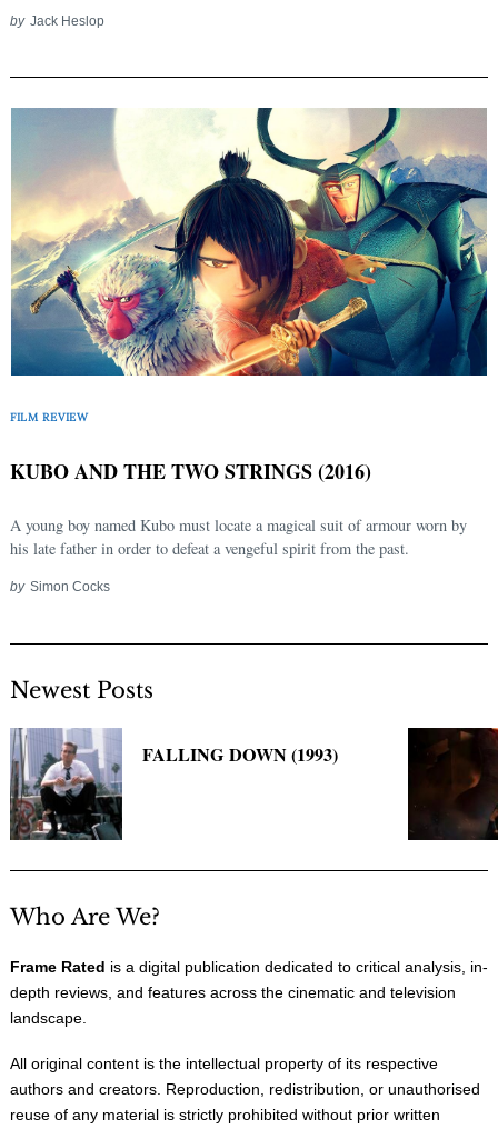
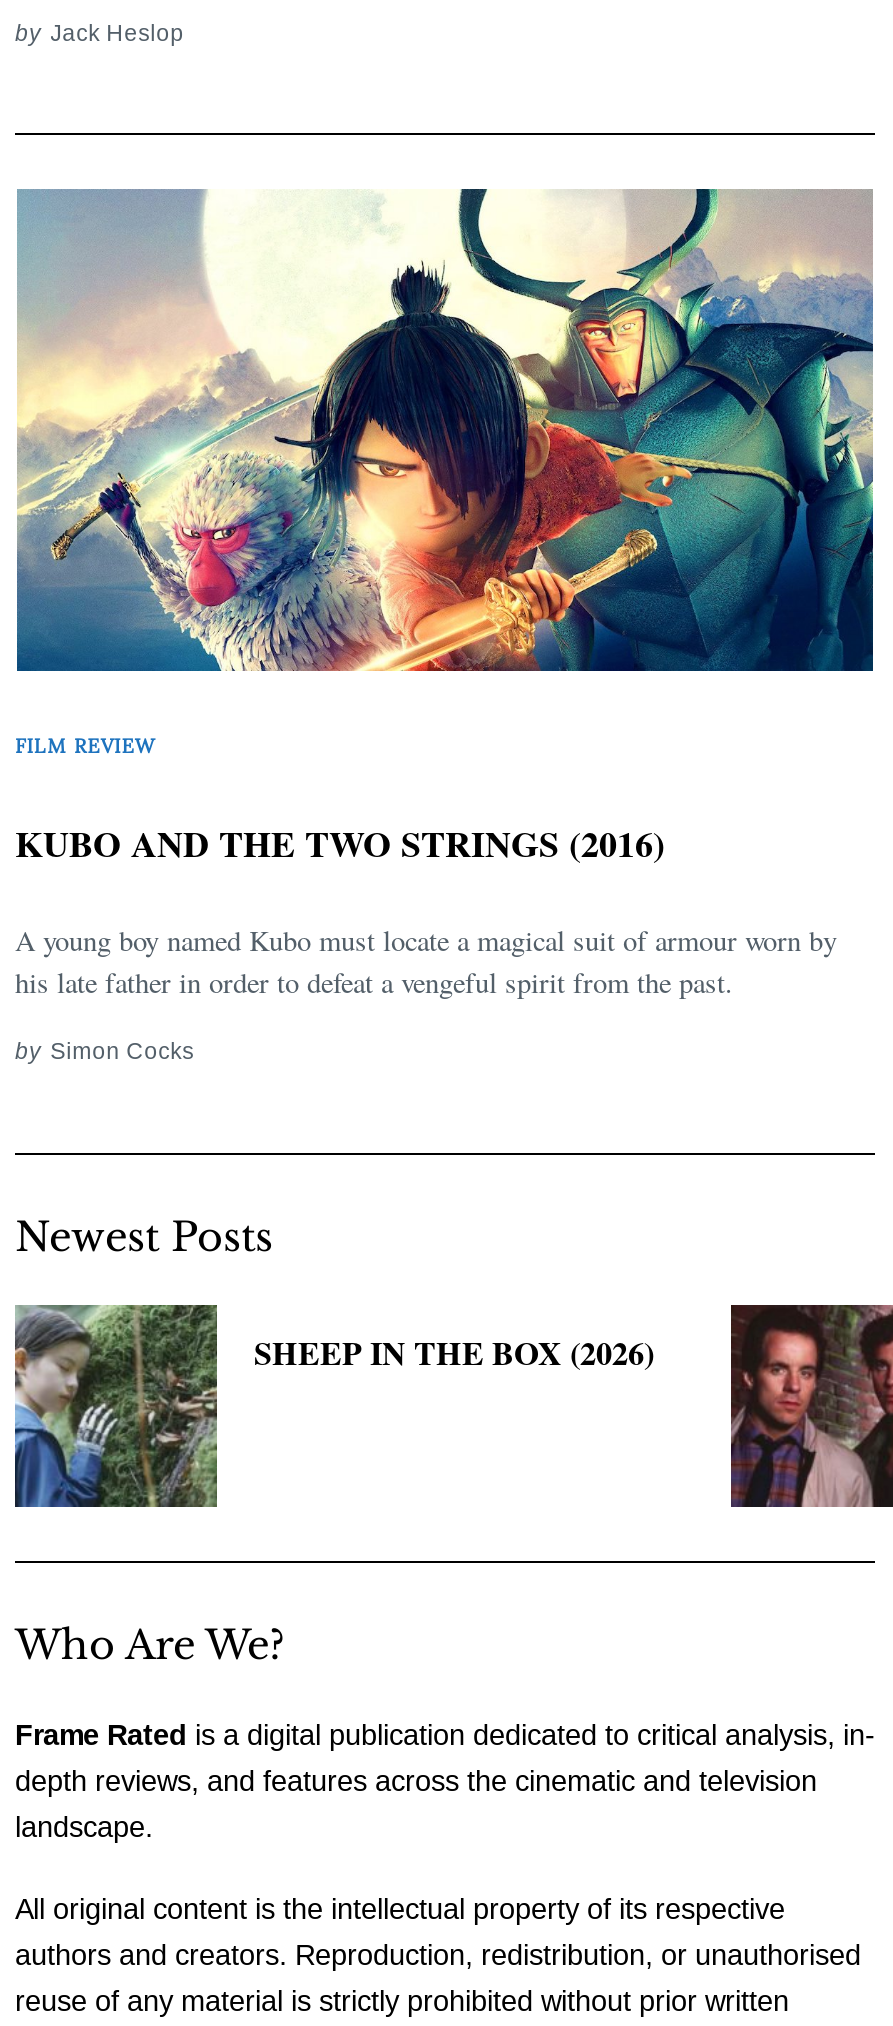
[9,728,338,841] [image] | FALLING DOWN (1993) -> [13,1303,654,1509] [image] | SHEEP IN THE BOX (2026)
[408,728,495,840] [image] -> [729,1305,887,1509] [image]

